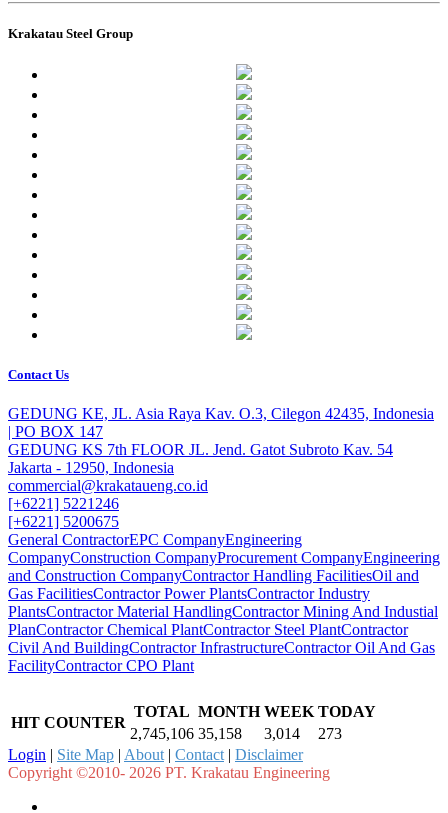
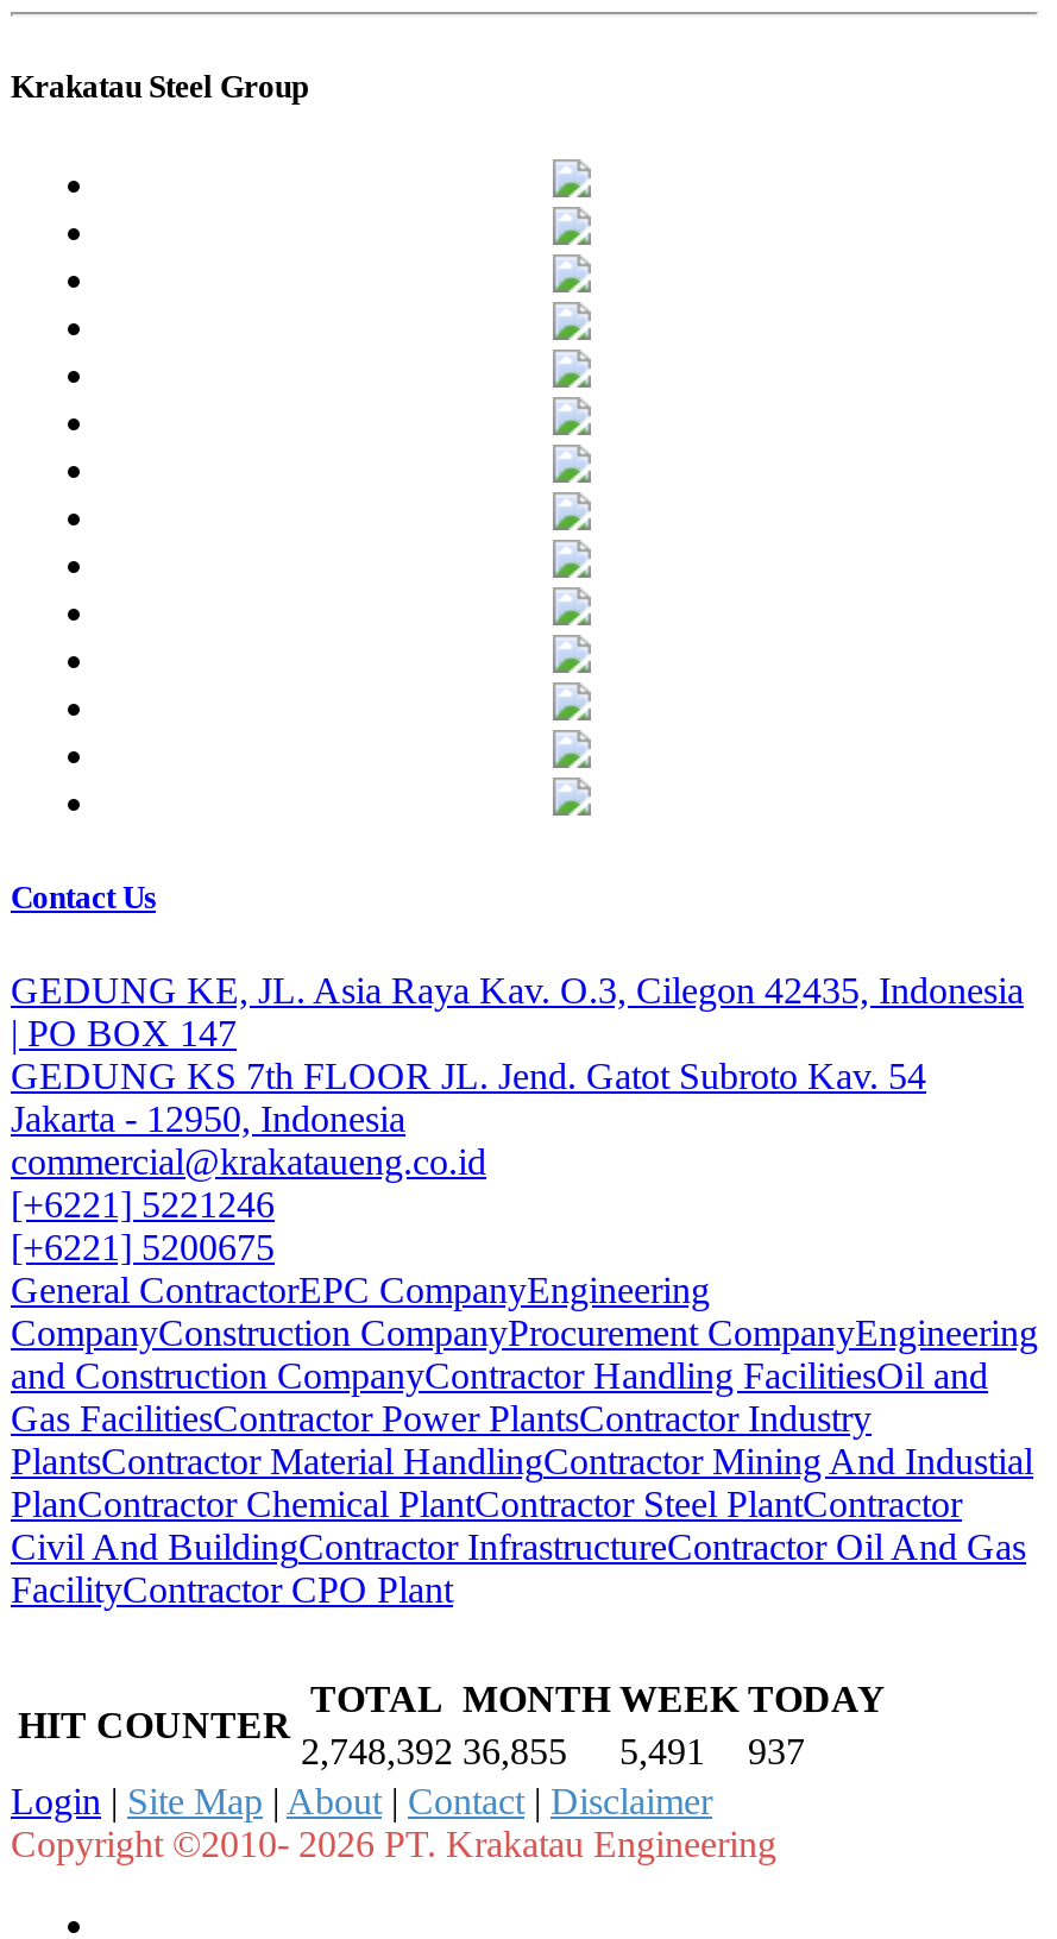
[130,725,242,742] 2,745,106 35,158 -> [301,1730,567,1771] 2,748,392 36,855
[264,725,300,742] 3,014 -> [619,1730,705,1771] 5,491
[318,725,342,742] 273 -> [748,1730,805,1771] 937

